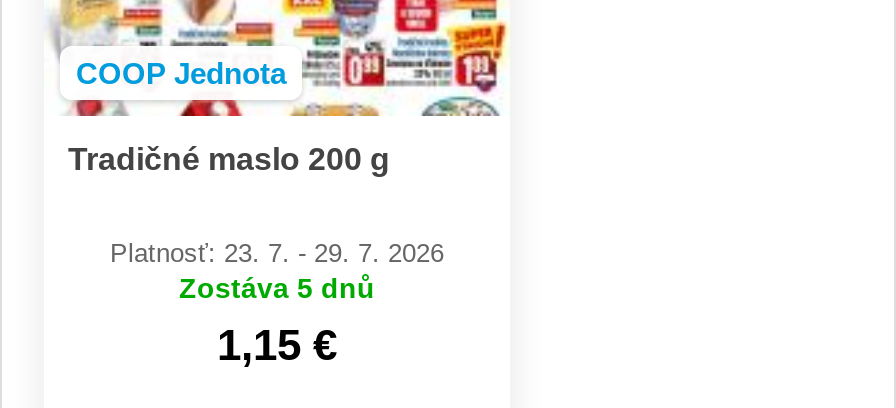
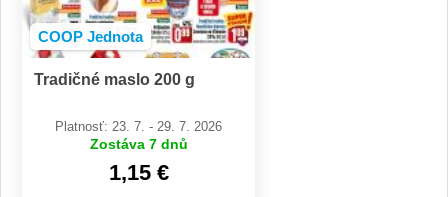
[179,272,375,304] Zostáva 5 dnů -> [89,136,187,152] Zostáva 7 dnů

